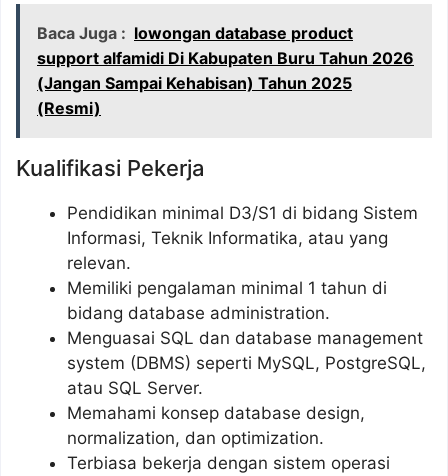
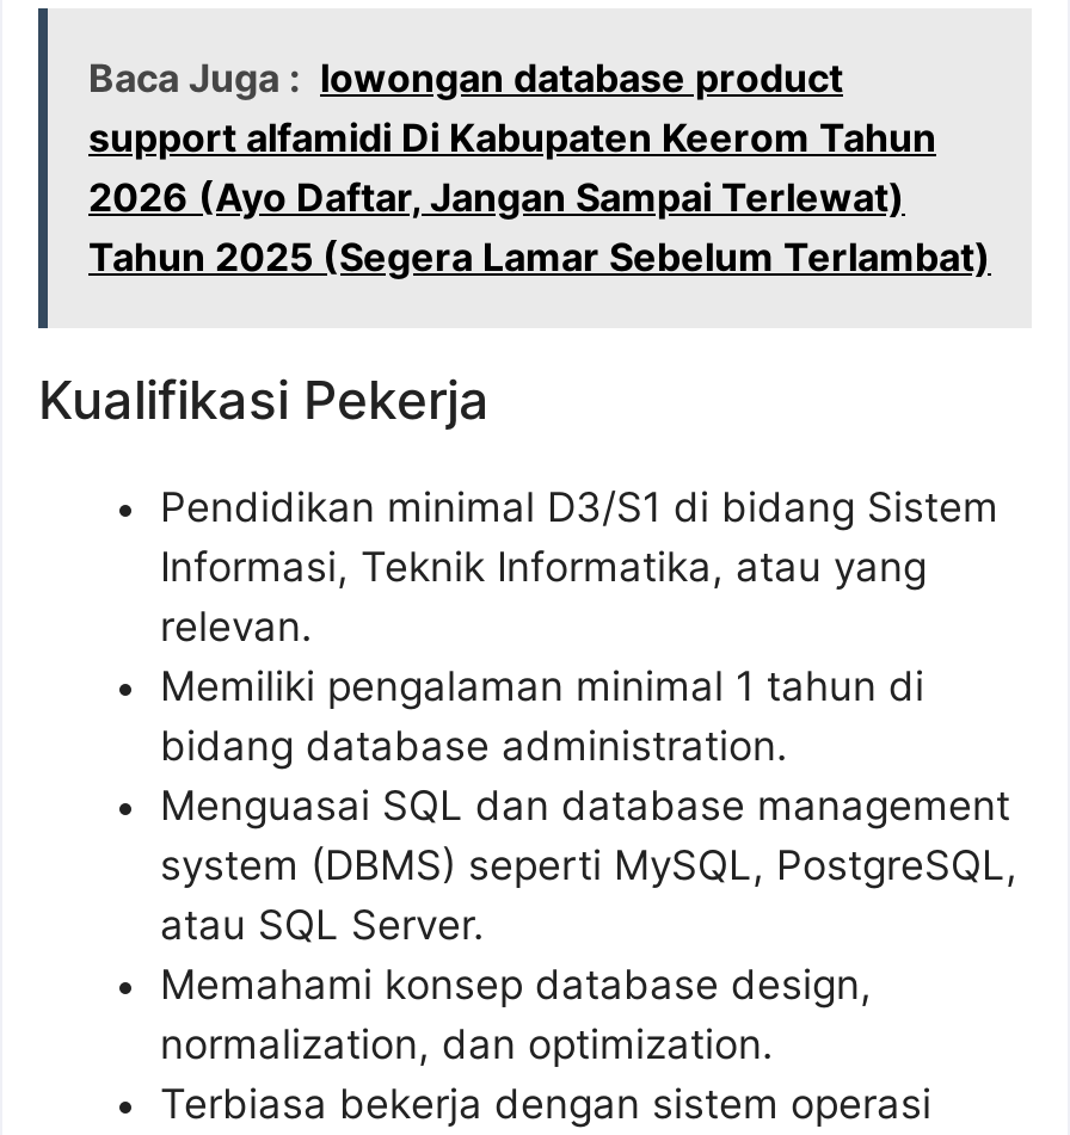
[37,48,414,118] support alfamidi Di Kabupaten Buru Tahun 2026 | (Jangan Sampai Kehabisan) Tahun 2025 | (Resmi) -> [88,113,991,280] support alfamidi Di Kabupaten Keerom Tahun | 2026 (Ayo Daftar, Jangan Sampai Terlewat) | Tahun 2025 (Segera Lamar Sebelum Terlambat)

